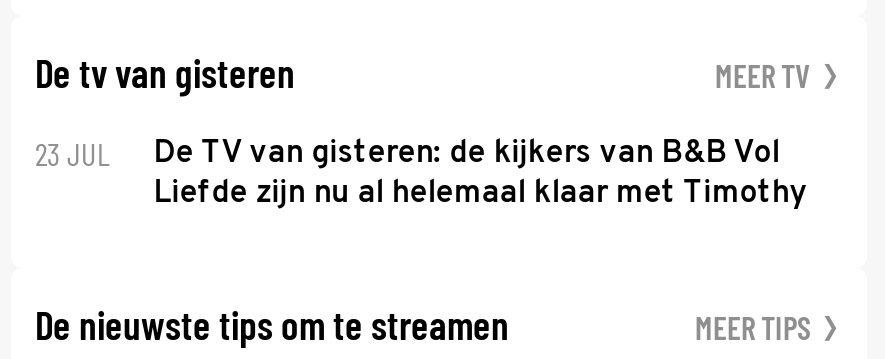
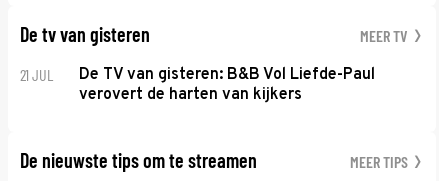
[35,133,807,213] 23 JUL | De TV van gisteren: de kijkers van B&B Vol | Liefde zijn nu al helemaal klaar met Timothy -> [20,65,375,105] 21 JUL | De TV van gisteren: B&B Vol Liefde-Paul | verovert de harten van kijkers

